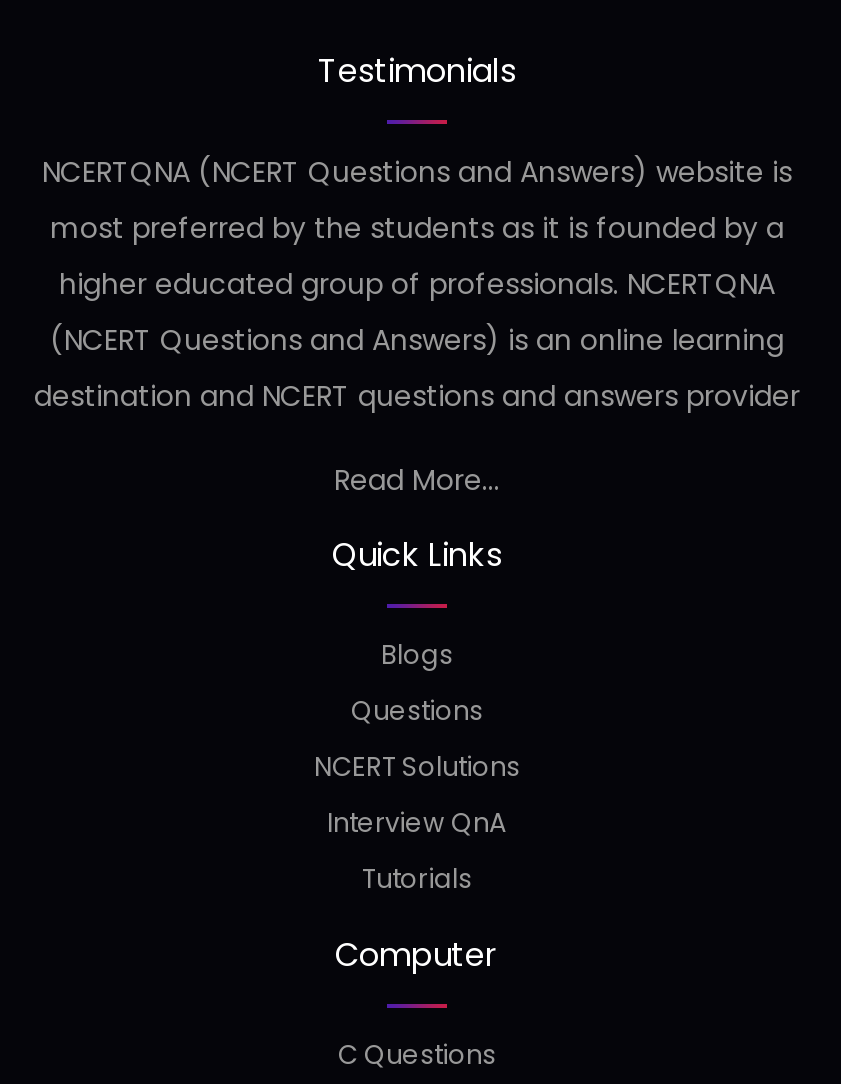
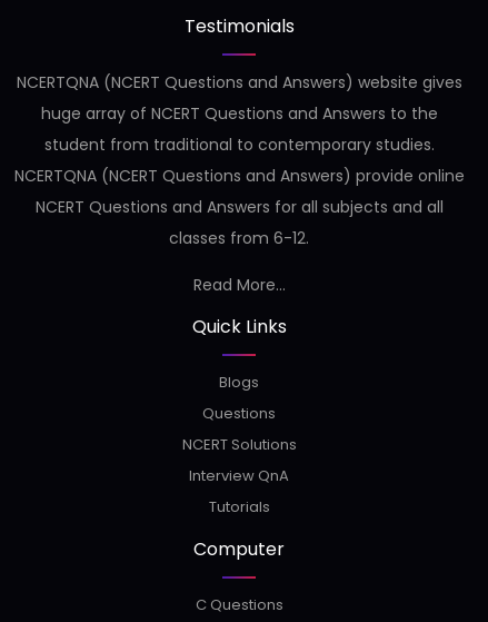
[34,153,800,417] NCERTQNA (NCERT Questions and Answers) website is | most preferred by the students as it is founded by a | higher educated group of professionals. NCERTQNA | (NCERT Questions and Answers) is an online learning | destination and NCERT questions and answers provider -> [14,72,464,250] NCERTQNA (NCERT Questions and Answers) website gives | huge array of NCERT Questions and Answers to the | student from traditional to contemporary studies. | NCERTQNA (NCERT Questions and Answers) provide online | NCERT Questions and Answers for all subjects and all | classes from 6-12.

